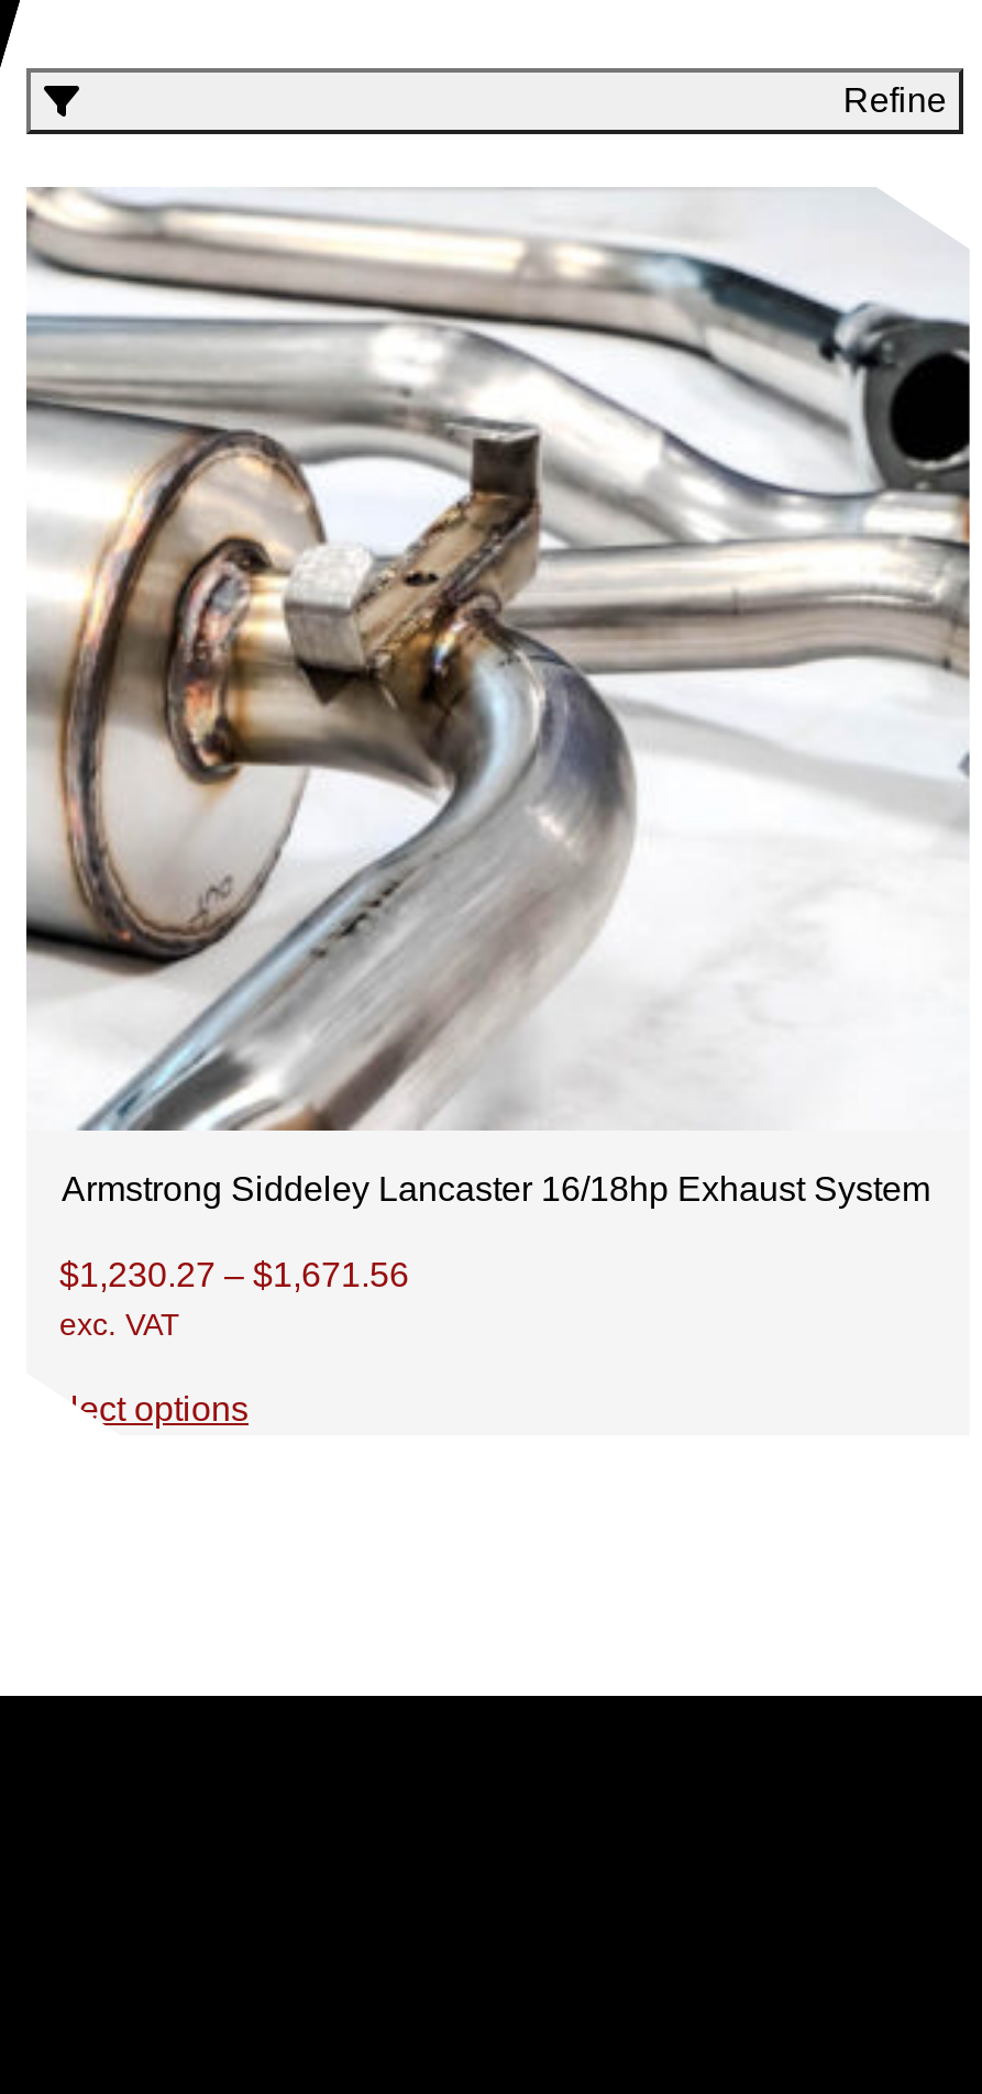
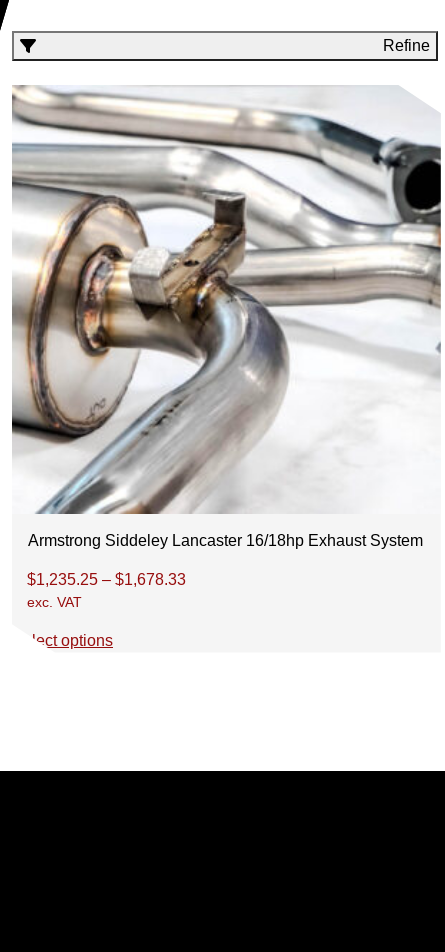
[59,1253,431,1292] $1,230.27 – $1,671.56 P -> [27,570,196,588] $1,235.25 – $1,678.33 P

